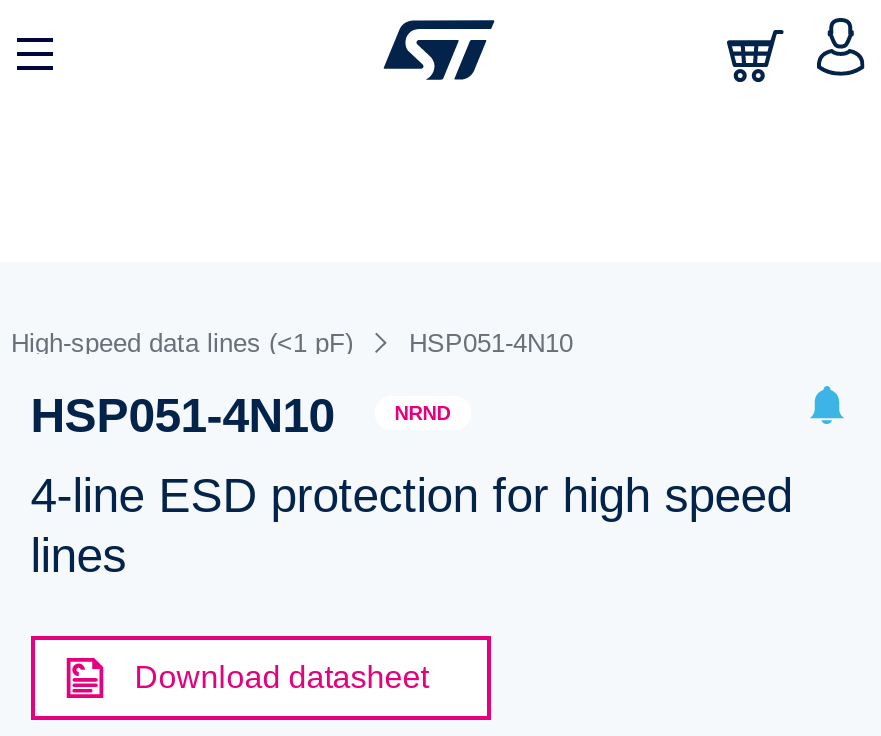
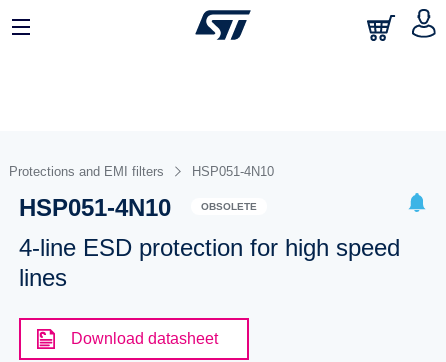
[11,328,353,358] High-speed data lines (<1 pF) -> [9,164,164,179] Protections and EMI filters
[394,402,450,424] NRND -> [201,201,257,212] OBSOLETE

